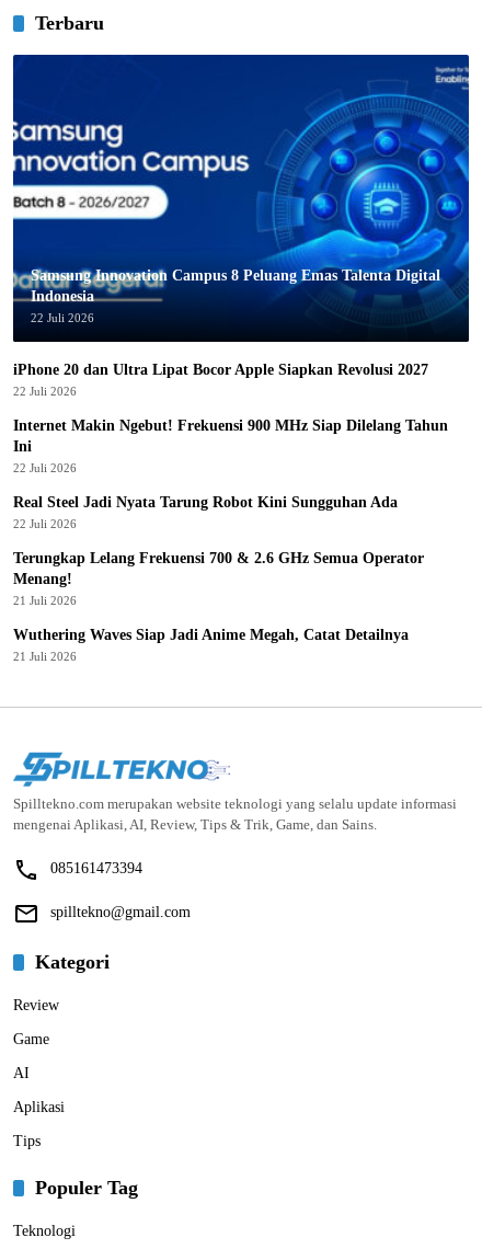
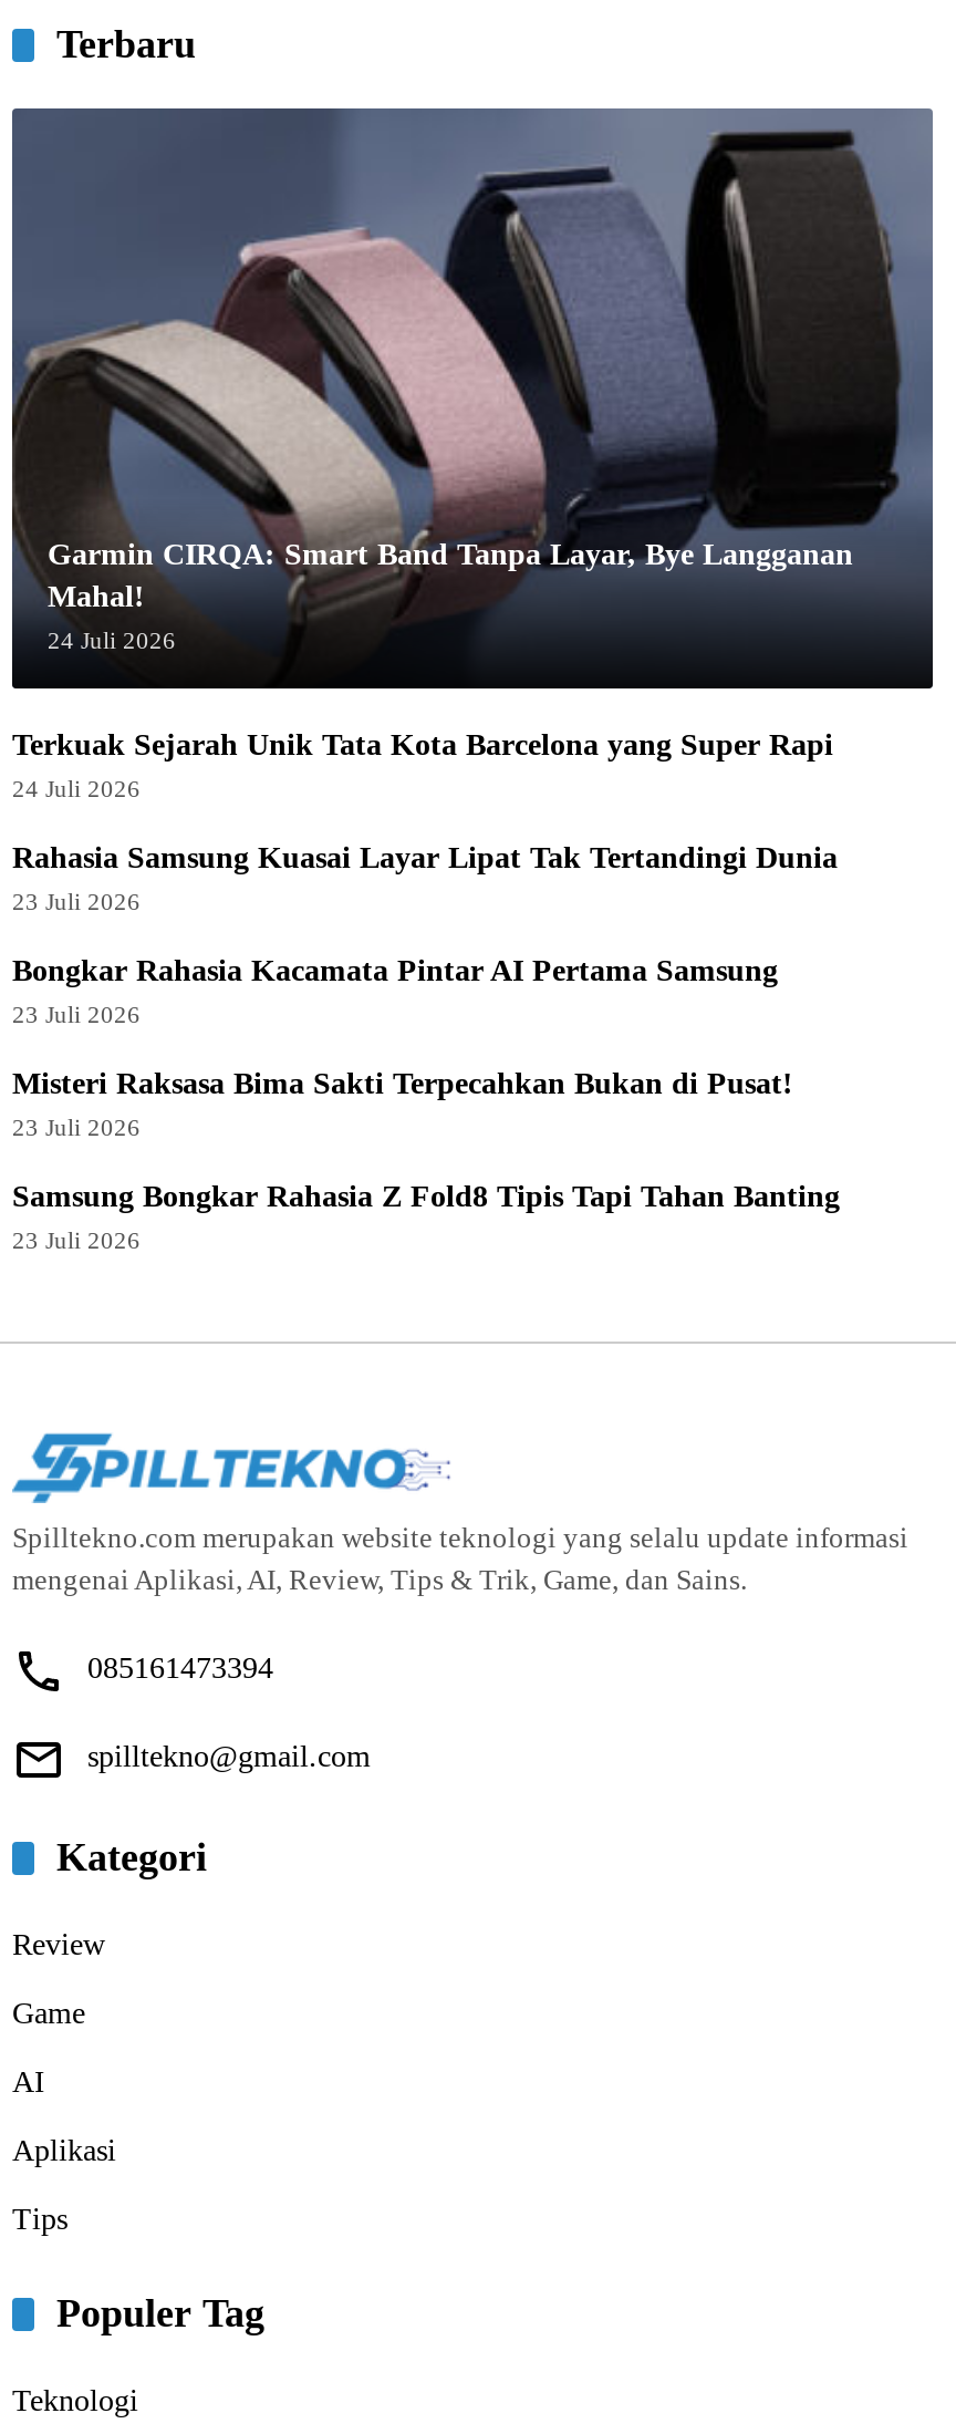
[13,54,470,324] [image] | Samsung Innovation Campus 8 Peluang Emas Talenta Digital | Indonesia | 22 Juli 2026 -> [10,106,933,652] [image] | Garmin CIRQA: Smart Band Tanpa Layar, Bye Langganan | Mahal! | 24 Juli 2026
[13,361,429,397] iPhone 20 dan Ultra Lipat Bocor Apple Siapkan Revolusi 2027 | 22 Juli 2026 -> [12,727,833,800] Terkuak Sejarah Unik Tata Kota Barcelona yang Super Rapi | 24 Juli 2026
[13,417,448,474] Internet Makin Ngebut! Frekuensi 900 MHz Siap Dilelang Tahun | Ini | 22 Juli 2026 -> [12,840,838,913] Rahasia Samsung Kuasai Layar Lipat Tak Tertandingi Dunia | 23 Juli 2026
[13,494,399,530] Real Steel Jadi Nyata Tarung Robot Kini Sungguhan Ada | 22 Juli 2026 -> [12,953,780,1026] Bongkar Rahasia Kacamata Pintar AI Pertama Samsung | 23 Juli 2026
[13,550,424,607] Terungkap Lelang Frekuensi 700 & 2.6 GHz Semua Operator | Menang! | 21 Juli 2026 -> [12,1066,793,1139] Misteri Raksasa Bima Sakti Terpecahkan Bukan di Pusat! | 23 Juli 2026
[13,626,410,662] Wuthering Waves Siap Jadi Anime Megah, Catat Detailnya | 21 Juli 2026 -> [12,1179,840,1252] Samsung Bongkar Rahasia Z Fold8 Tipis Tapi Tahan Banting | 23 Juli 2026

